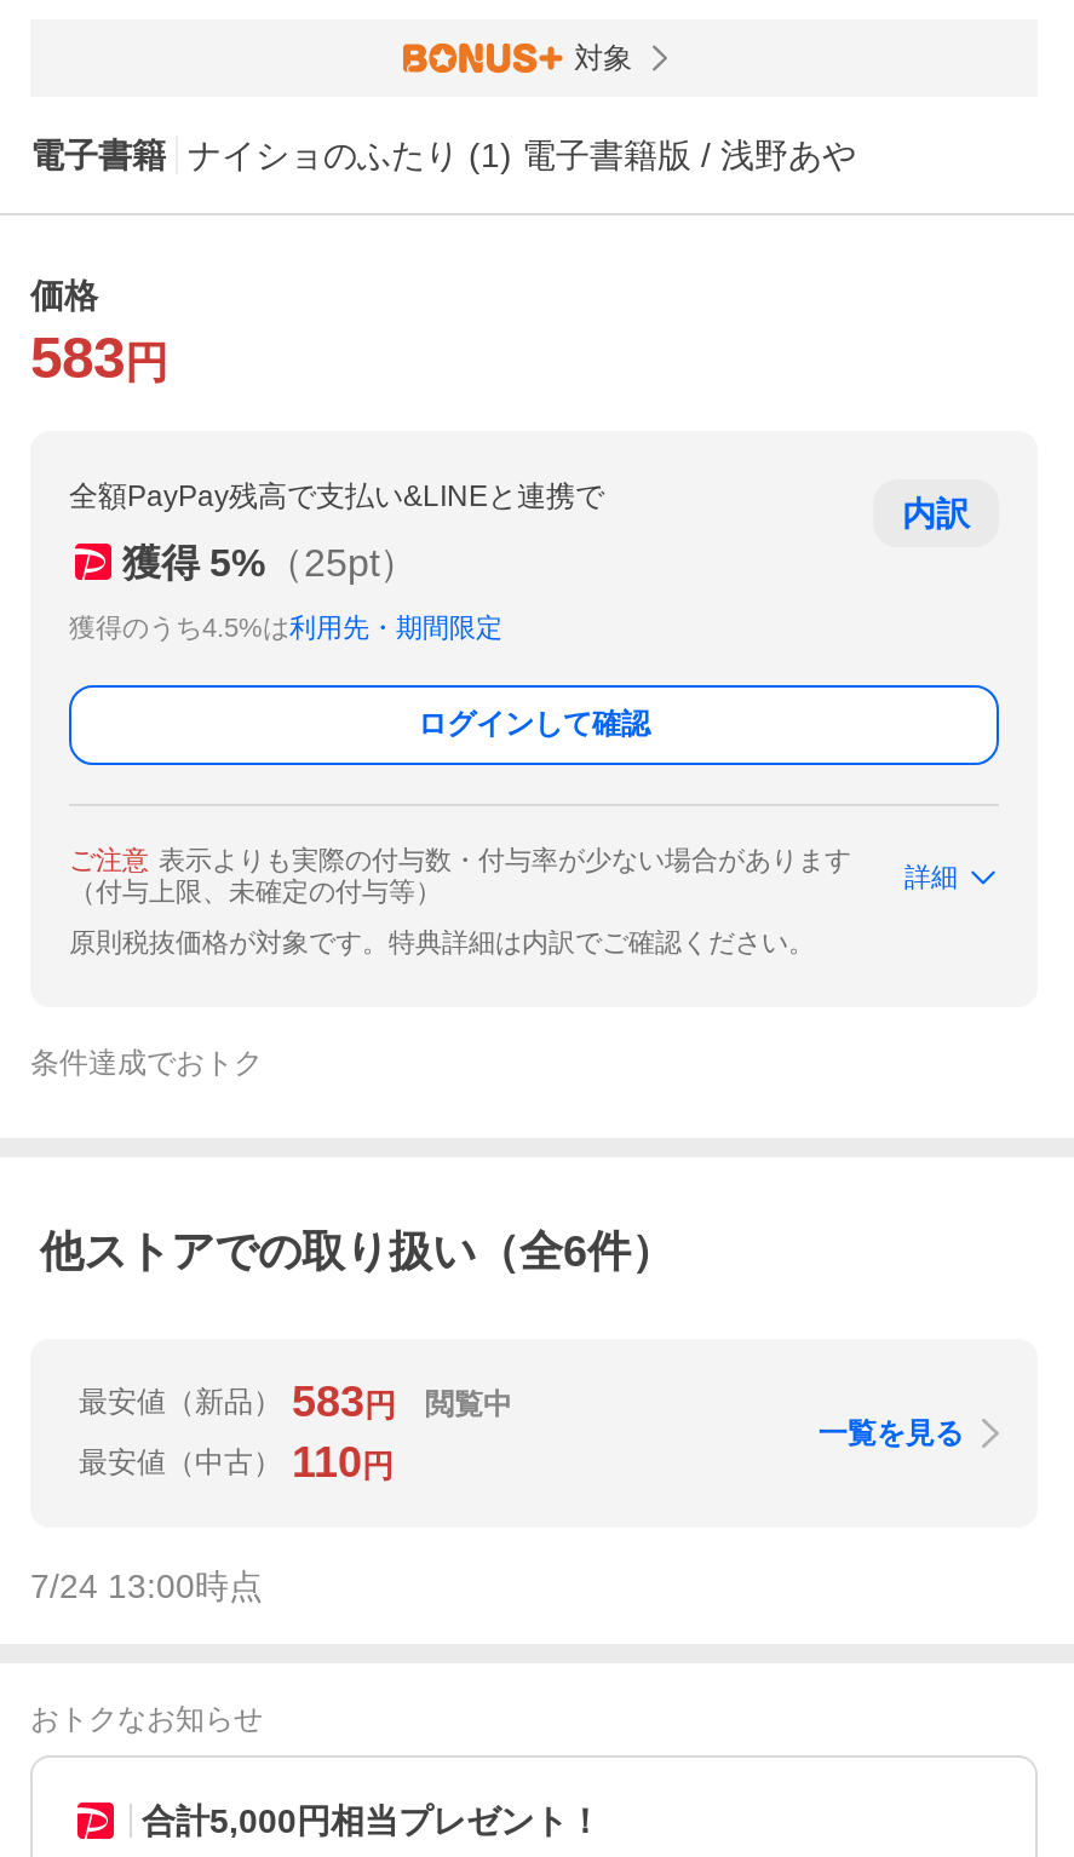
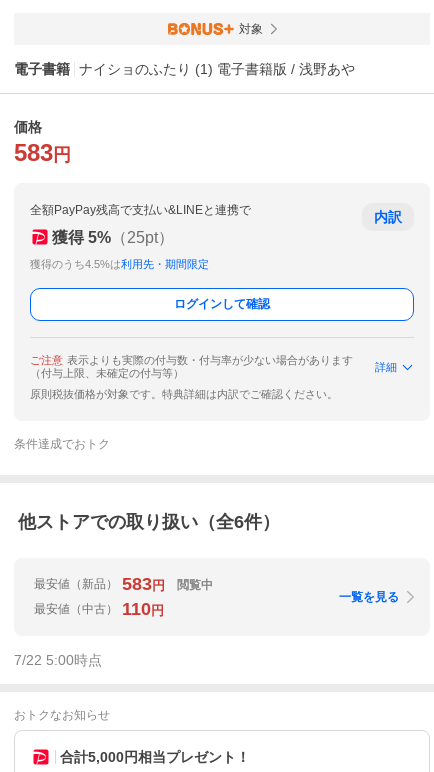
[30,1566,263,1605] 7/24 13:00時点 -> [14,652,102,668] 7/22 5:00時点

